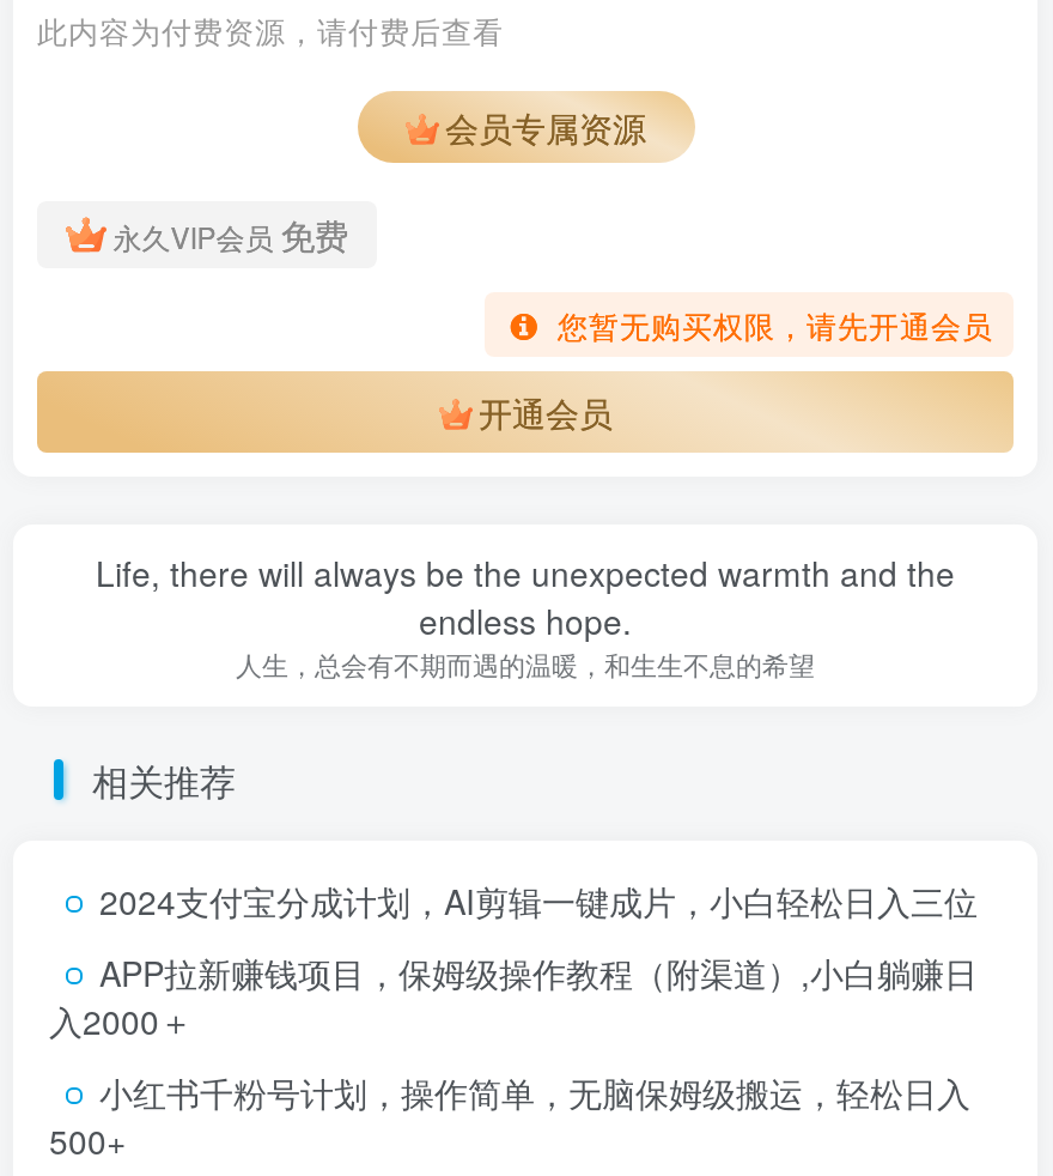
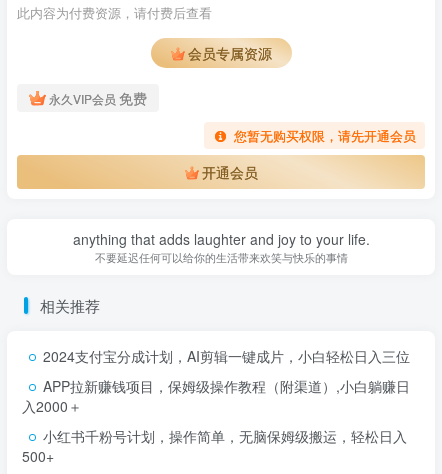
[96,549,955,683] Life, there will always be the unexpected warmth and the | endless hope. | 人生，总会有不期而遇的温暖，和生生不息的希望 -> [72,229,369,265] anything that adds laughter and joy to your life. | 不要延迟任何可以给你的生活带来欢笑与快乐的事情

